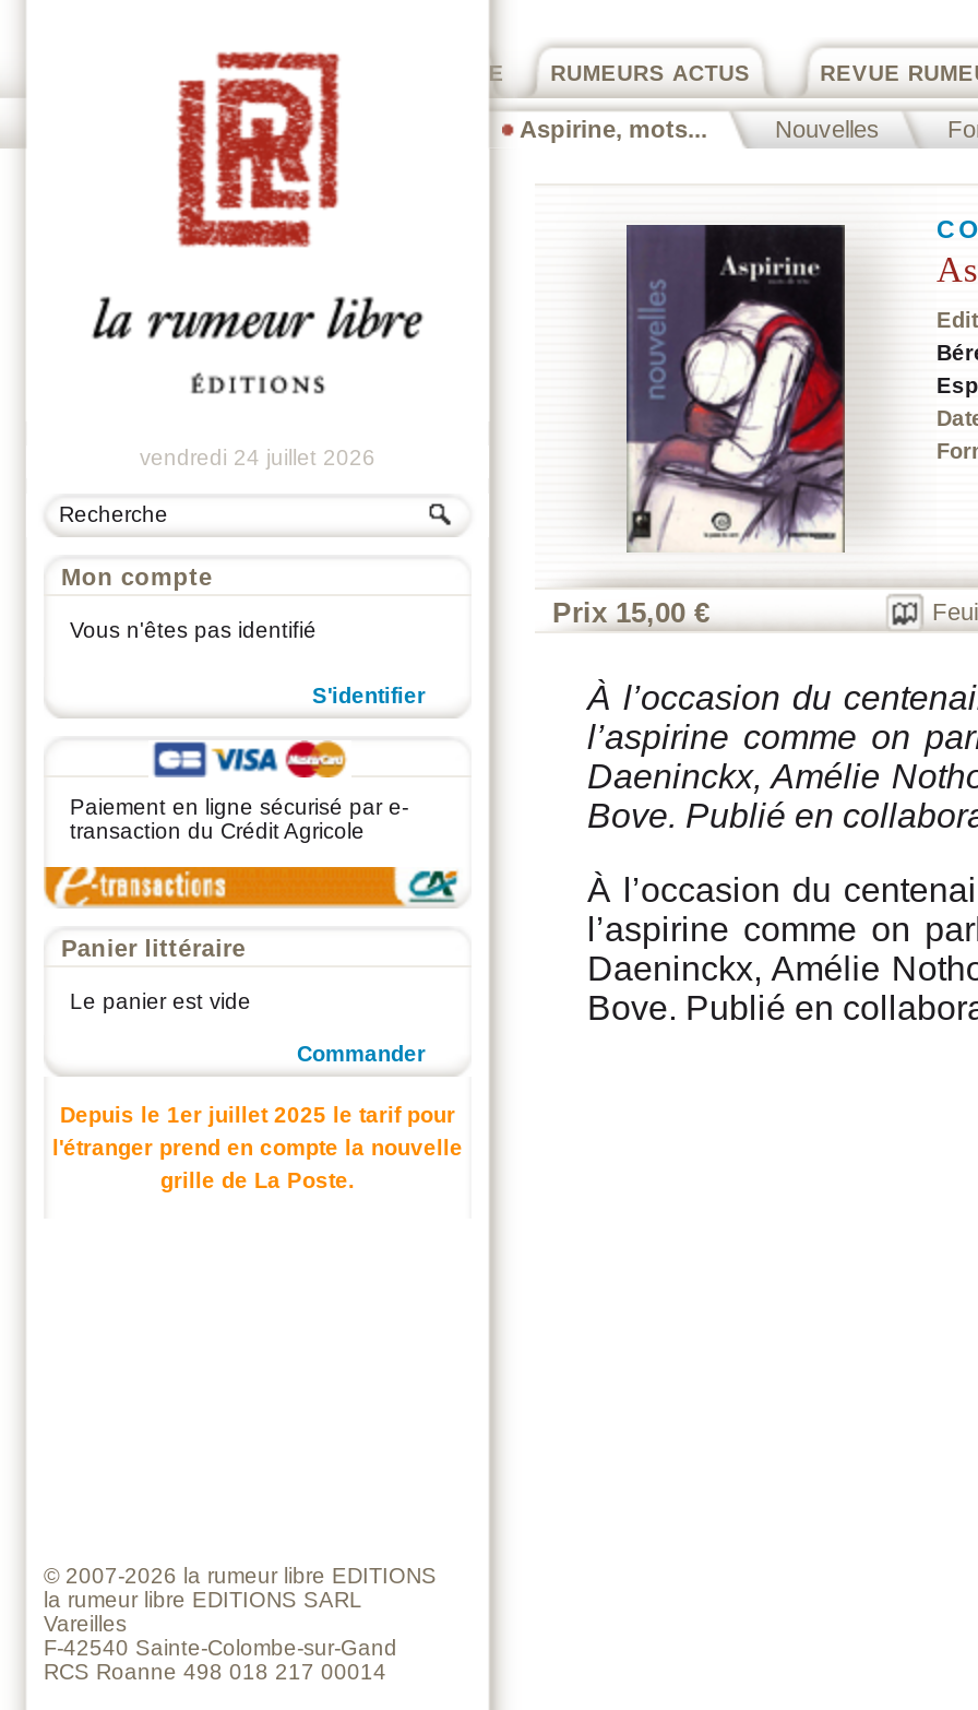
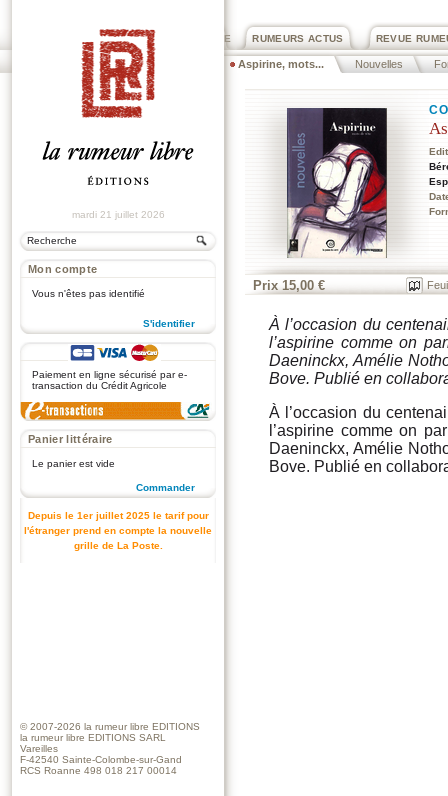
[140,446,375,470] vendredi 24 juillet 2026 -> [71,209,164,220] mardi 21 juillet 2026

